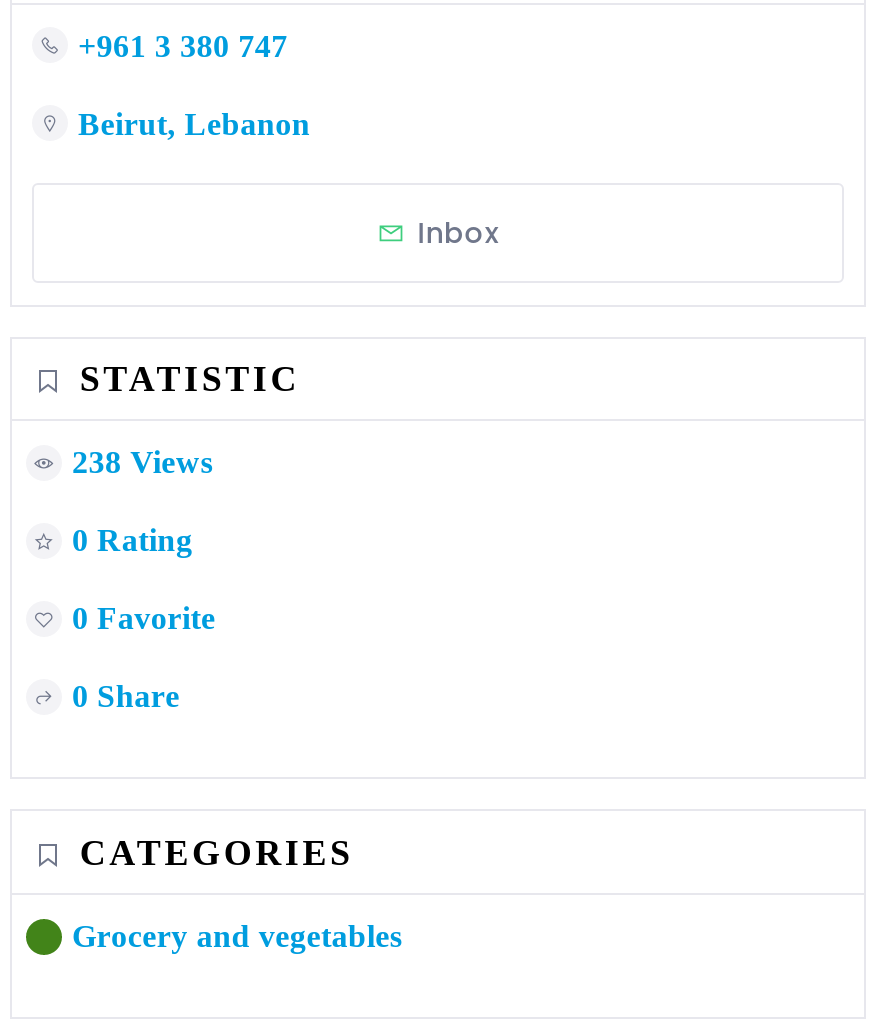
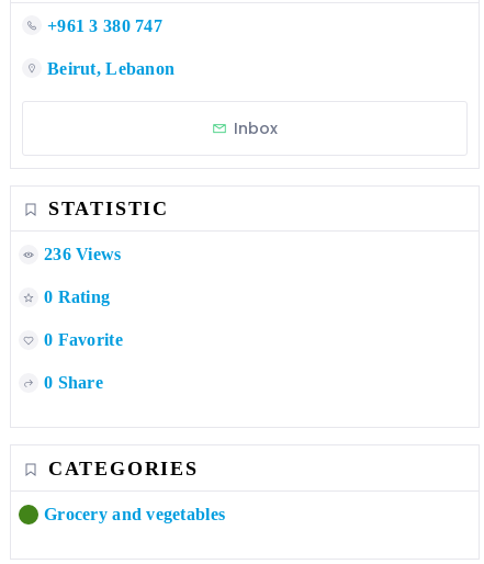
[72,446,213,480] 238 Views -> [44,245,121,264] 236 Views

